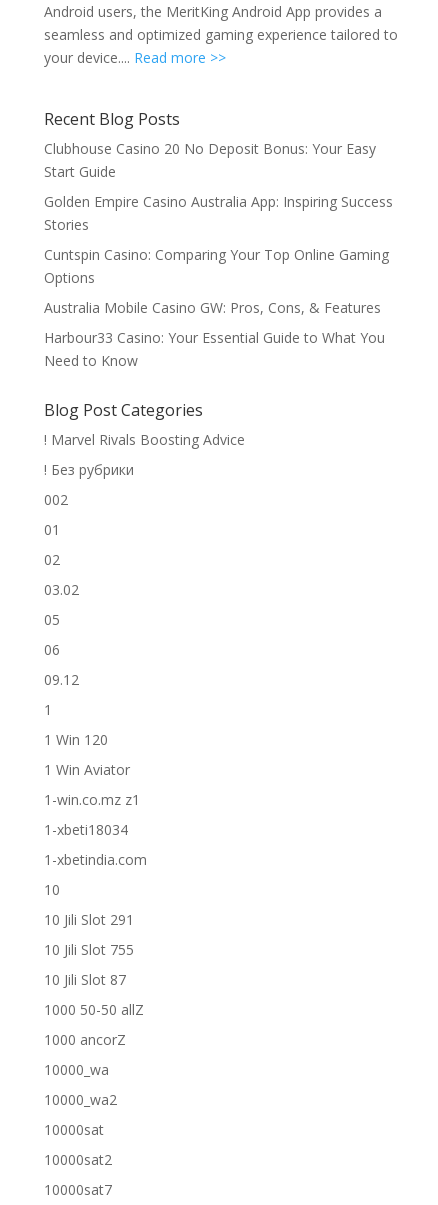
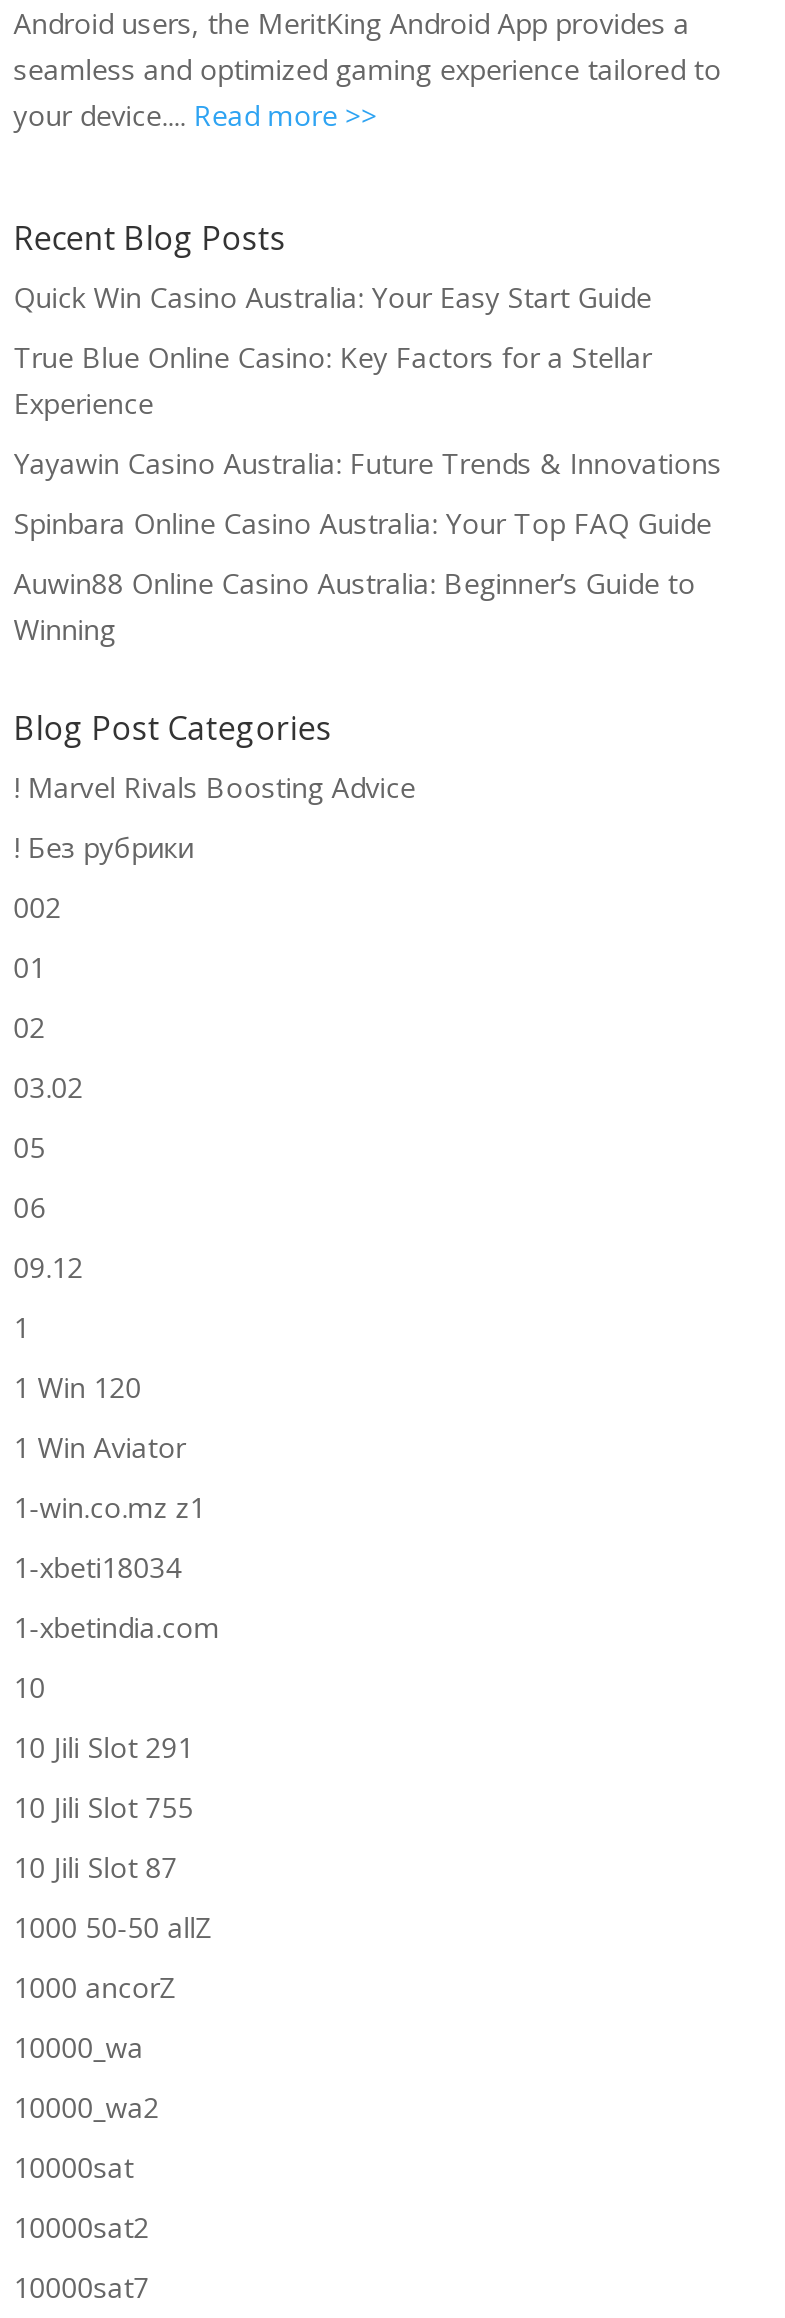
[44,139,376,181] Clubhouse Casino 20 No Deposit Bonus: Your Easy | Start Guide -> [14,278,652,316] Quick Win Casino Australia: Your Easy Start Guide
[44,192,393,234] Golden Empire Casino Australia App: Inspiring Success | Stories -> [14,338,652,422] True Blue Online Casino: Key Factors for a Stellar | Experience
[44,245,389,287] Cuntspin Casino: Comparing Your Top Online Gaming | Options -> [14,444,722,482] Yayawin Casino Australia: Future Trends & Innovations
[44,298,381,317] Australia Mobile Casino GW: Pros, Cons, & Features -> [14,504,712,542] Spinbara Online Casino Australia: Your Top FAQ Guide
[44,328,385,370] Harbour33 Casino: Your Essential Guide to What You | Need to Know -> [14,564,696,648] Auwin88 Online Casino Australia: Beginner’s Guide to | Winning

